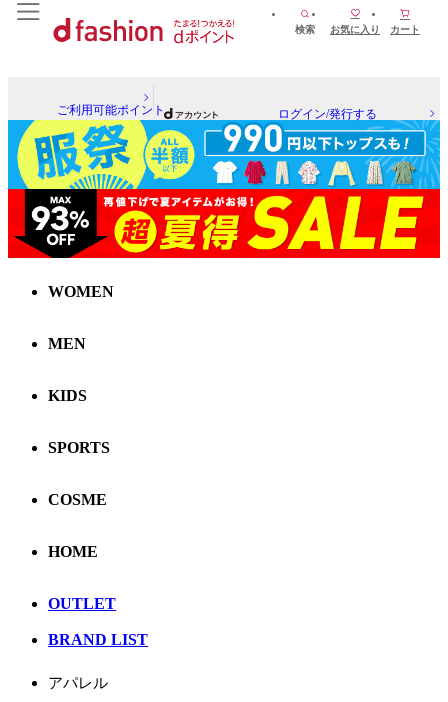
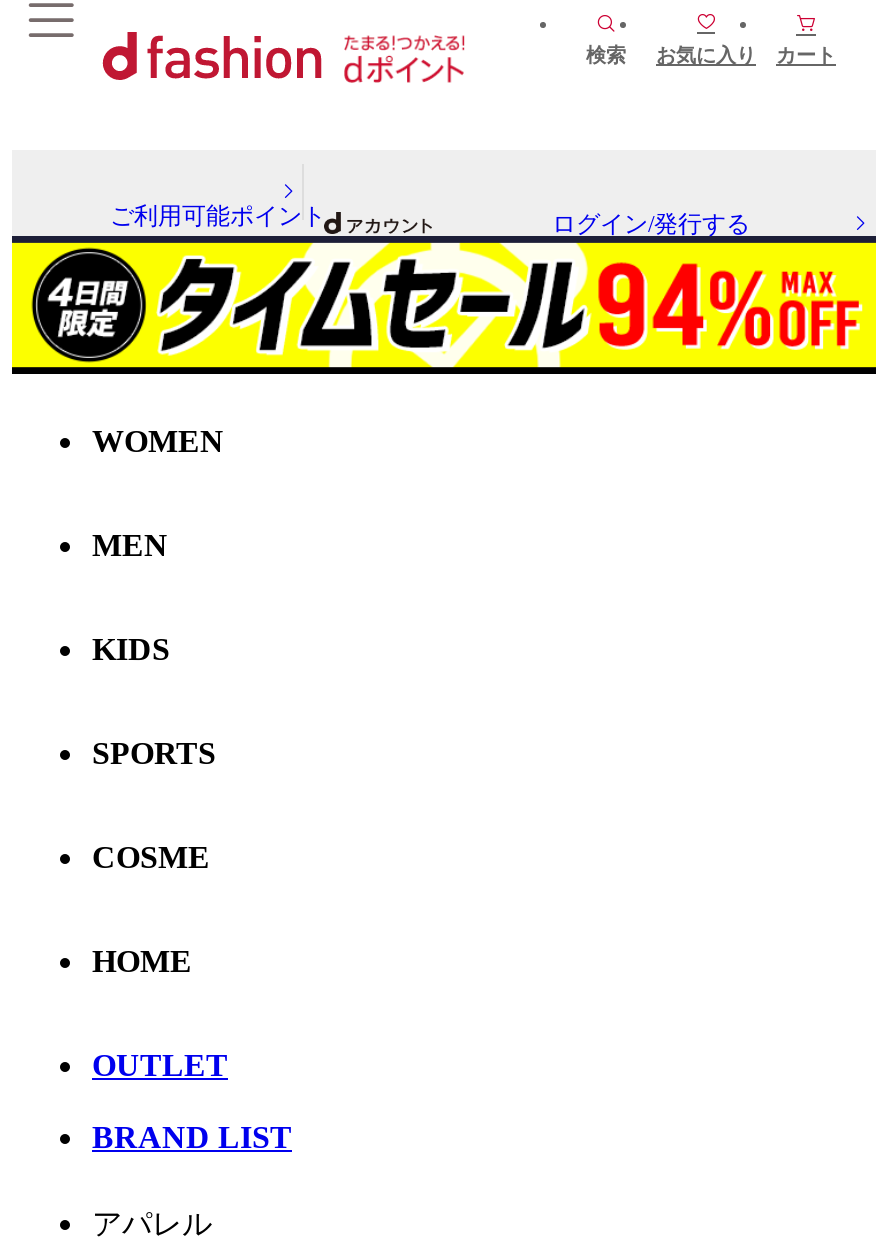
[7,119,441,259] [image] -> [10,234,878,376] [image]

